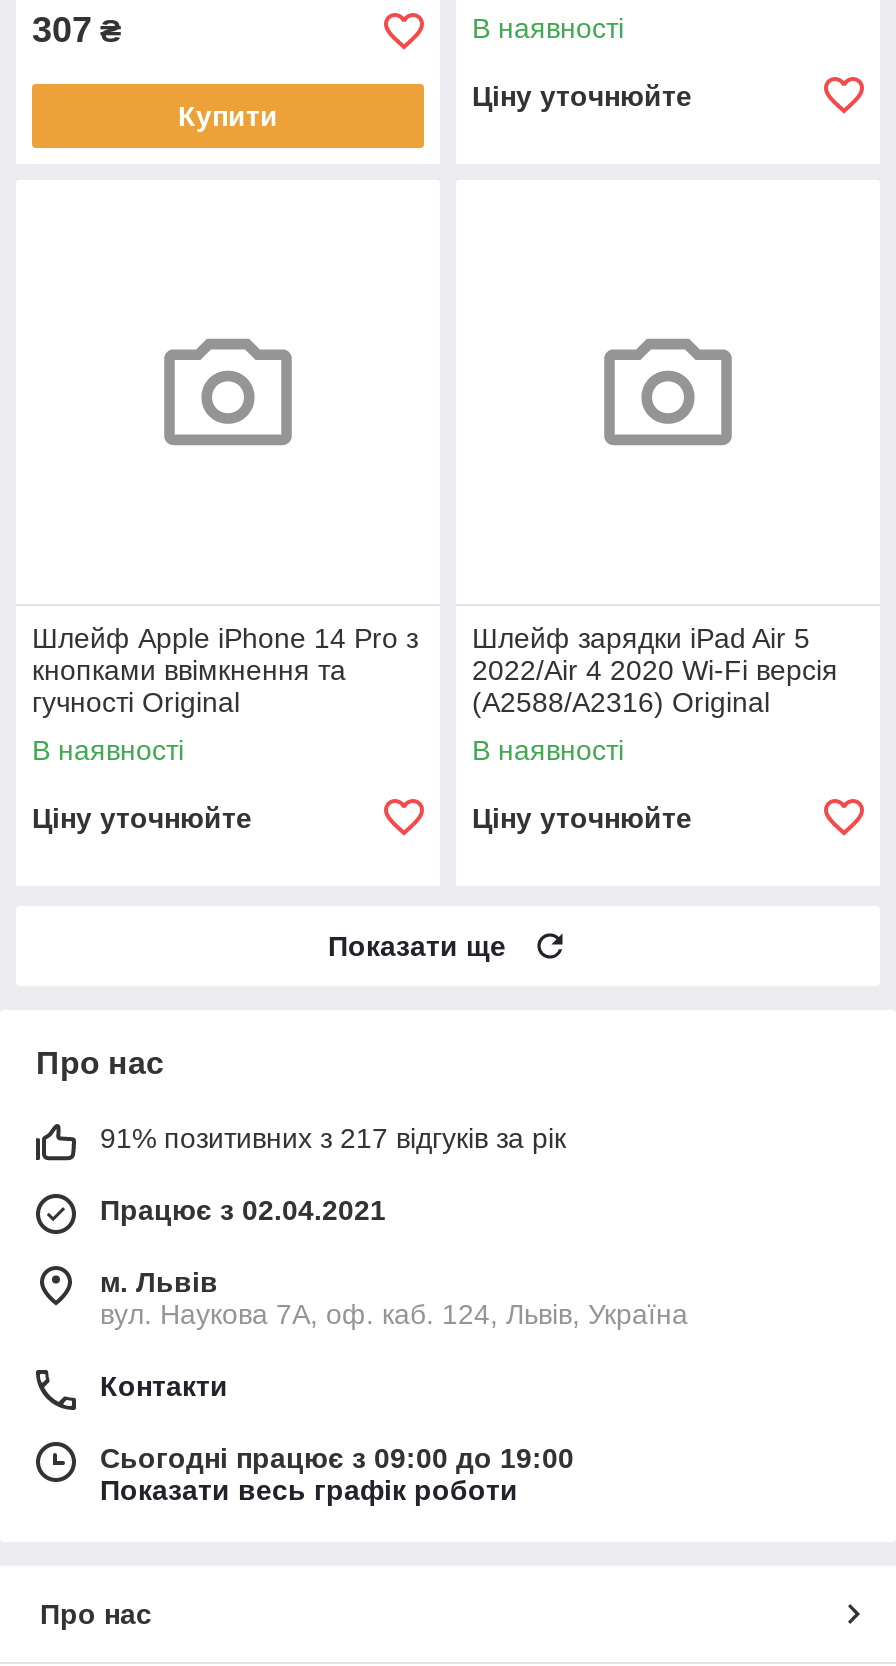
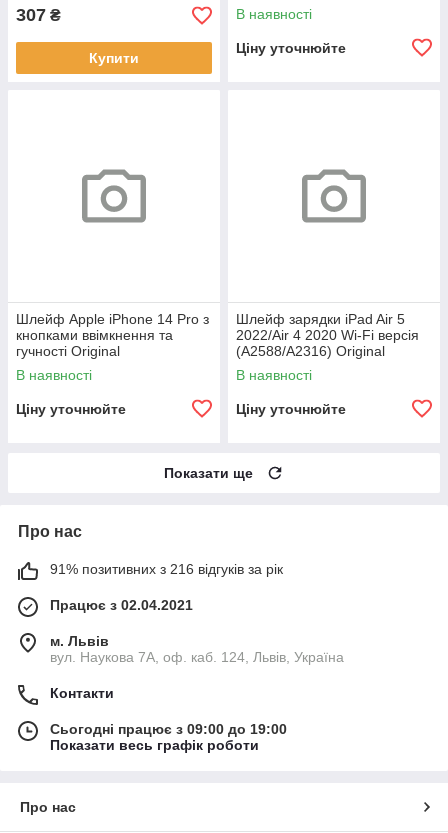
[100,1122,566,1154] 91% позитивних з 217 відгуків за рік -> [50,561,283,577] 91% позитивних з 216 відгуків за рік

